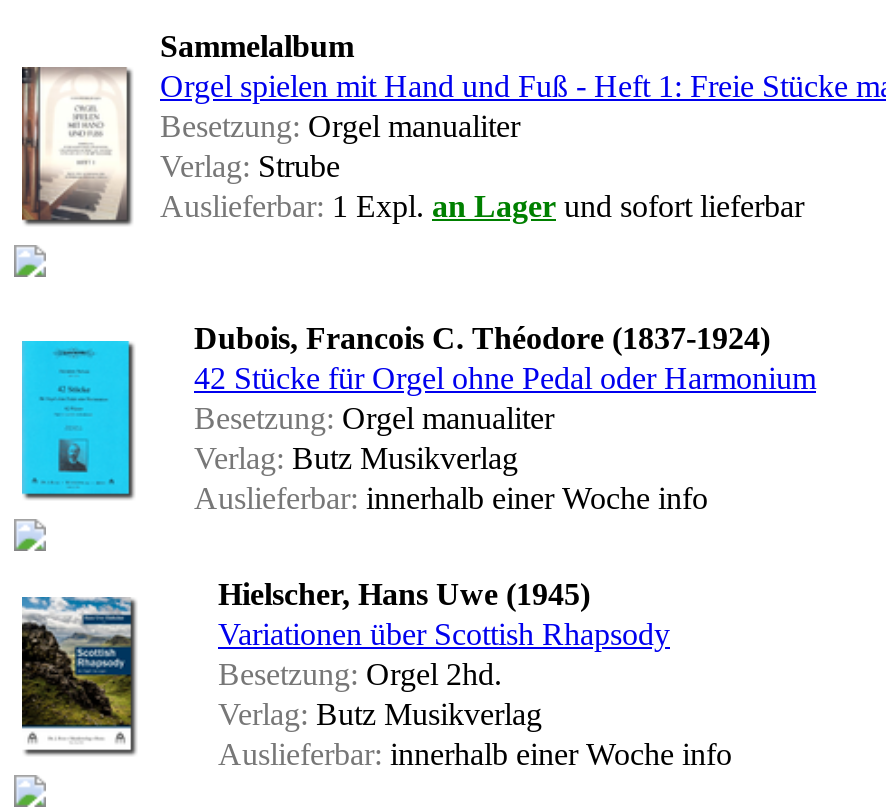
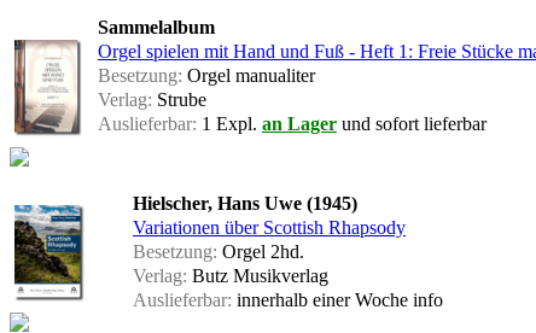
[20,321,816,515] [image] | Dubois, Francois C. Théodore (1837-1924) | 42 Stücke für Orgel ohne Pedal oder Harmonium | Besetzung: Orgel manualiter | Verlag: Butz Musikverlag | Auslieferbar: innerhalb einer Woche info -> none

